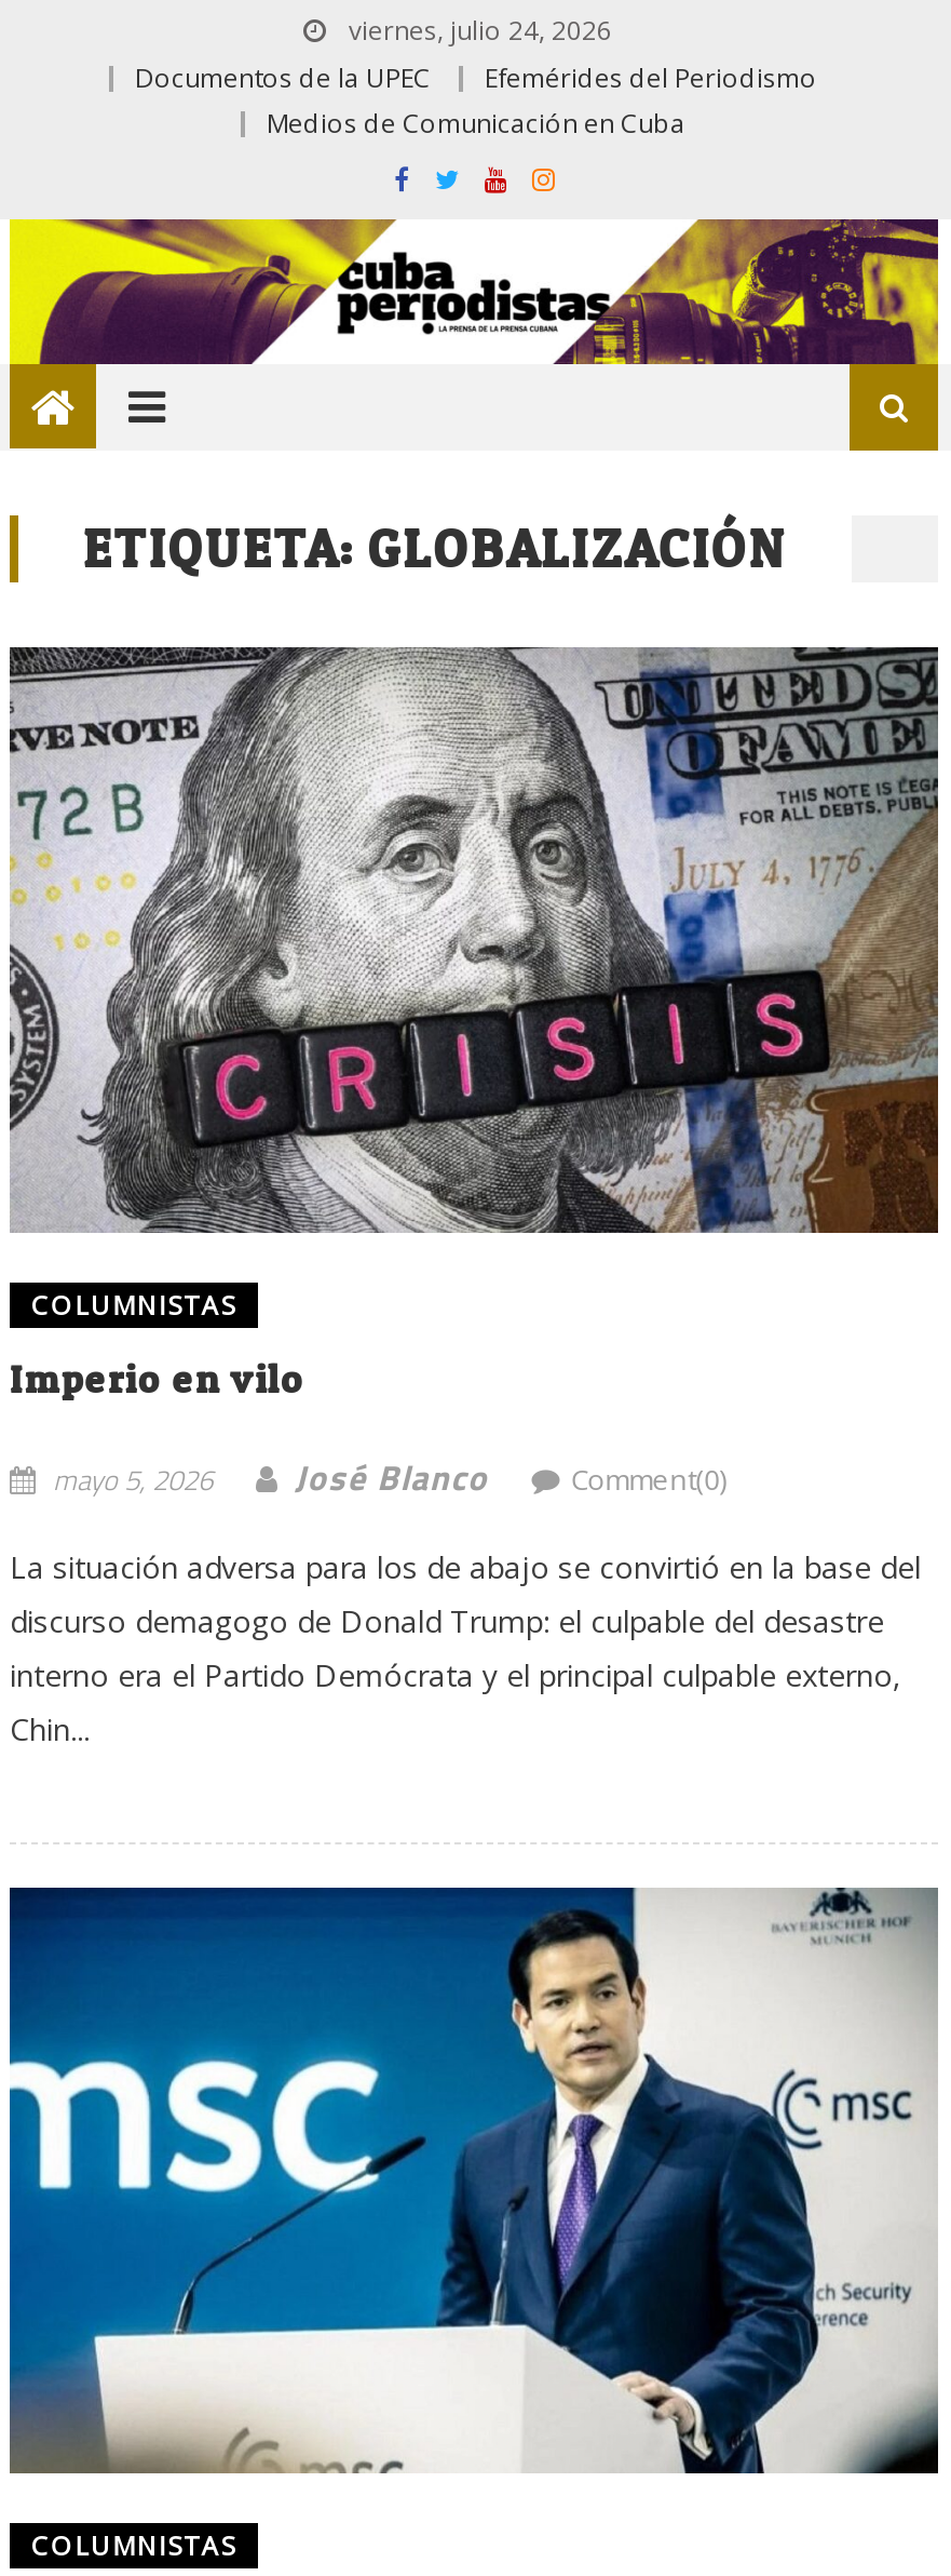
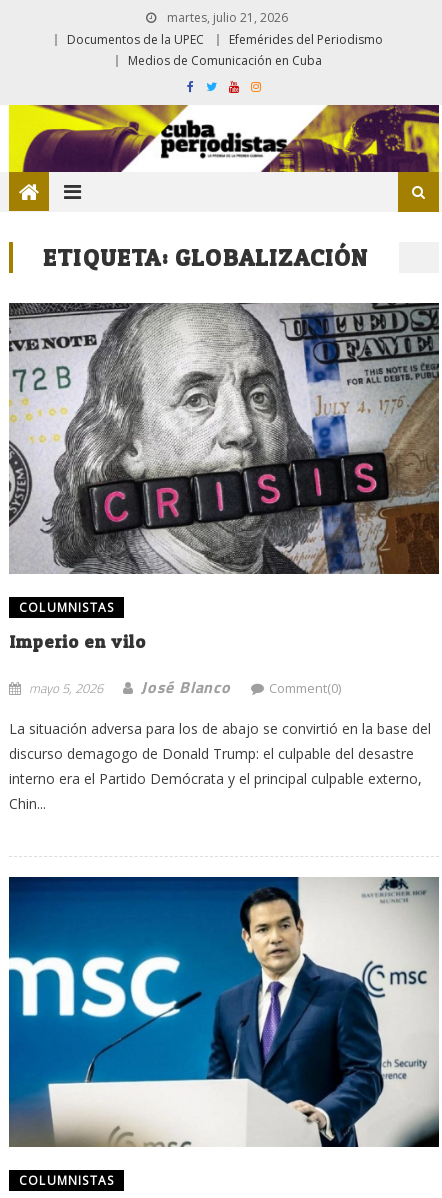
[342,12,612,49] viernes, julio 24, 2026 -> [163,9,287,26] martes, julio 21, 2026

